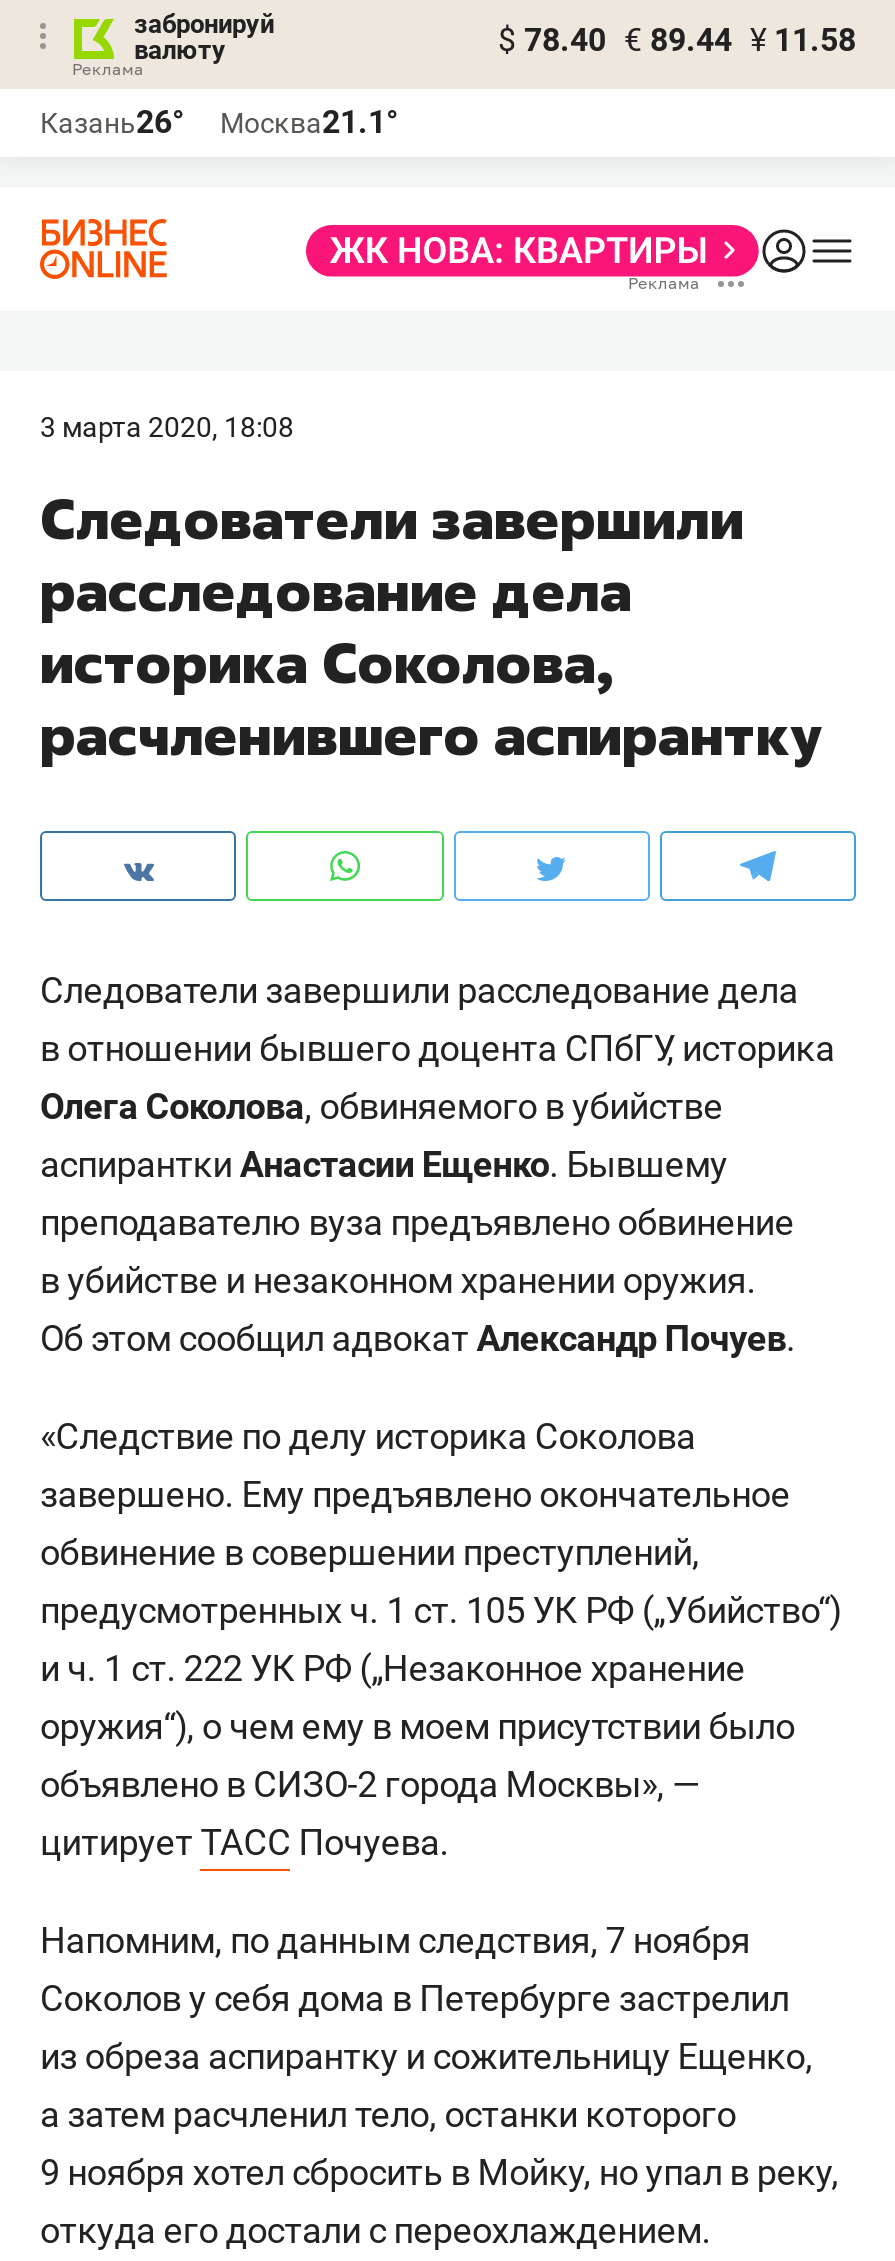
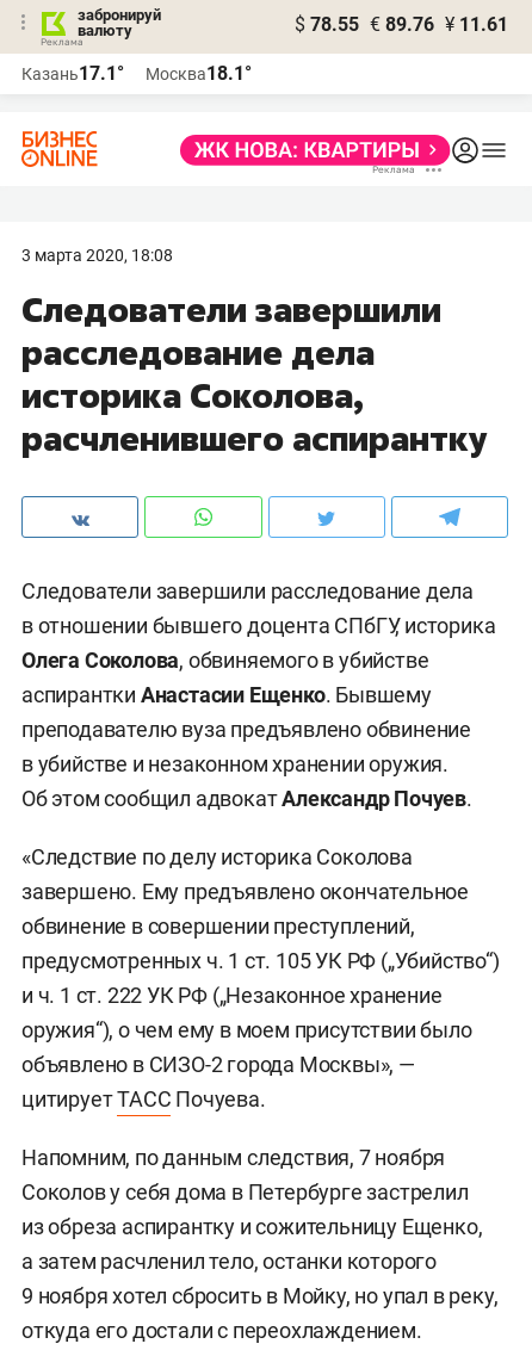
[498,21,856,59] $ 78.40 € 89.44 ¥ 11.58 -> [295,13,508,36] $ 78.55 € 89.76 ¥ 11.61
[40,103,184,141] Казань26° -> [21,62,124,85] Казань17.1°
[220,103,398,141] Москва21.1° -> [146,62,252,85] Москва18.1°

